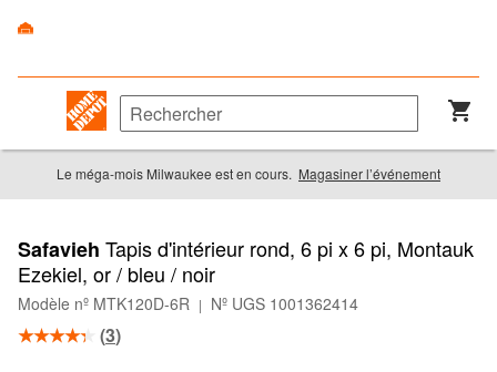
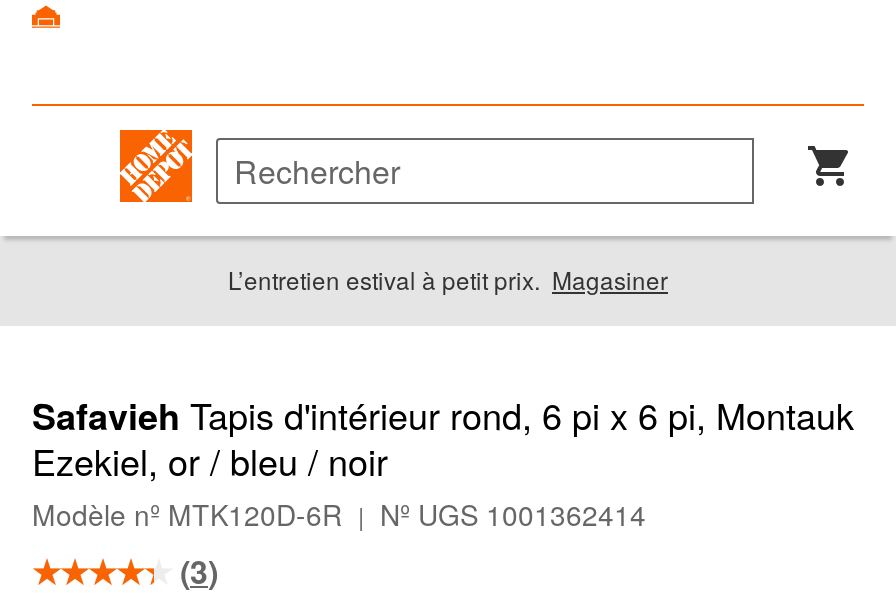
[57,164,440,183] Le méga-mois Milwaukee est en cours. Magasiner l’événement -> [228,263,668,297] L’entretien estival à petit prix. Magasiner

